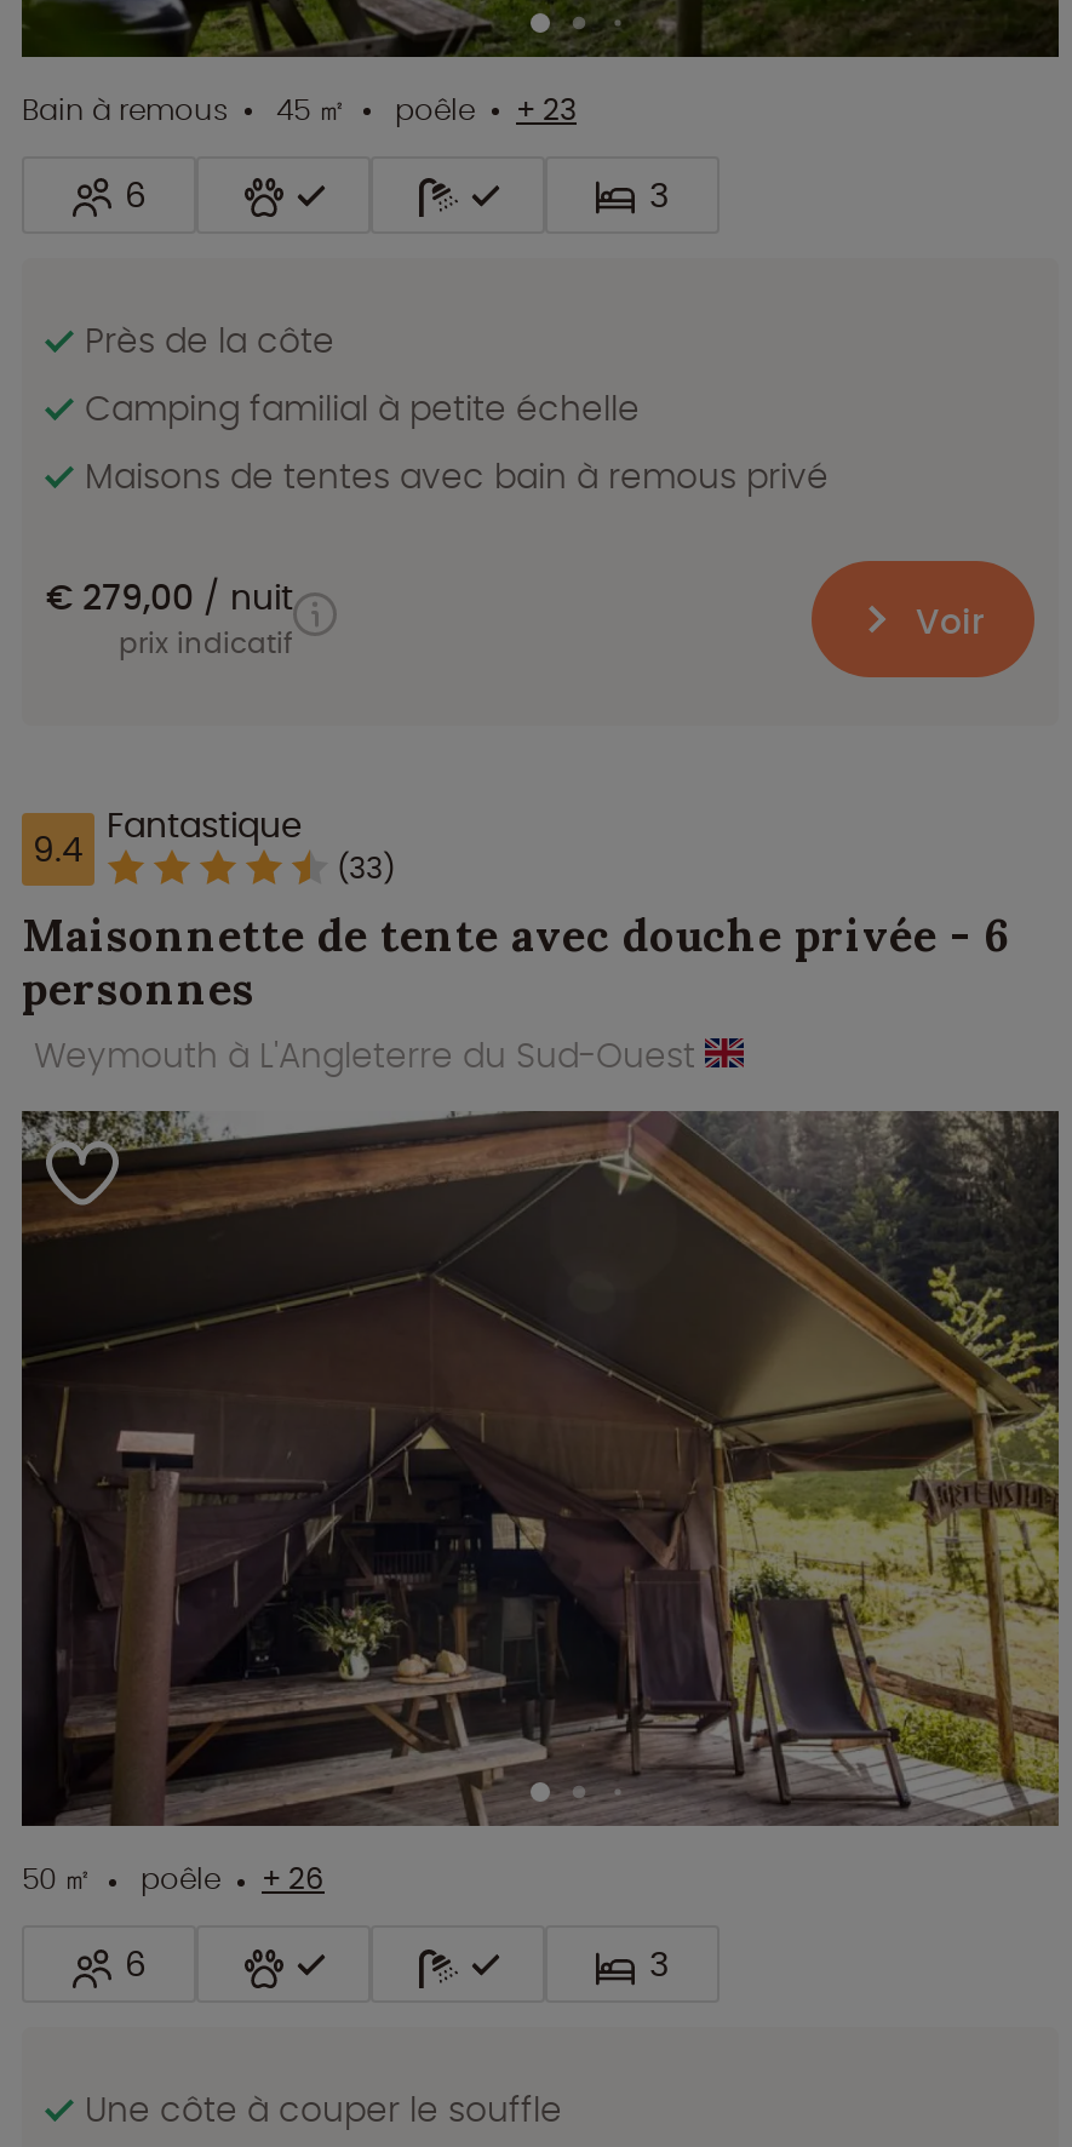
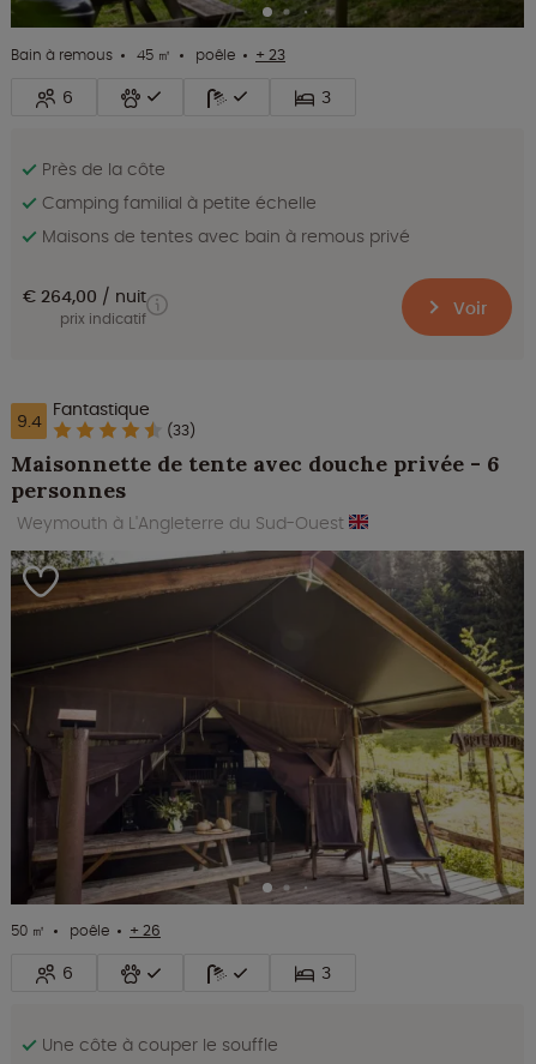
[46,574,293,622] € 279,00 nuit -> [23,284,146,308] € 264,00 nuit

